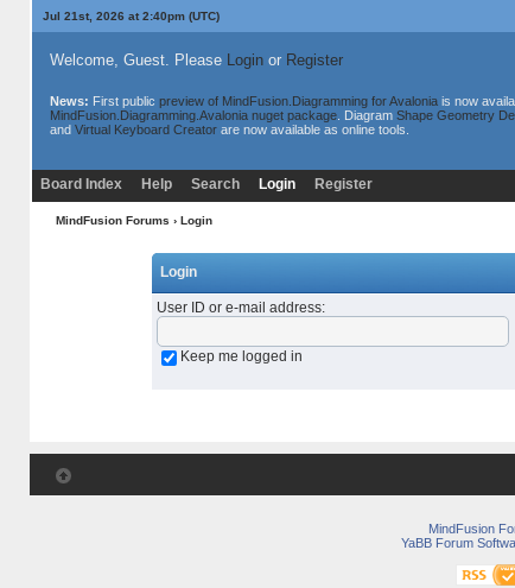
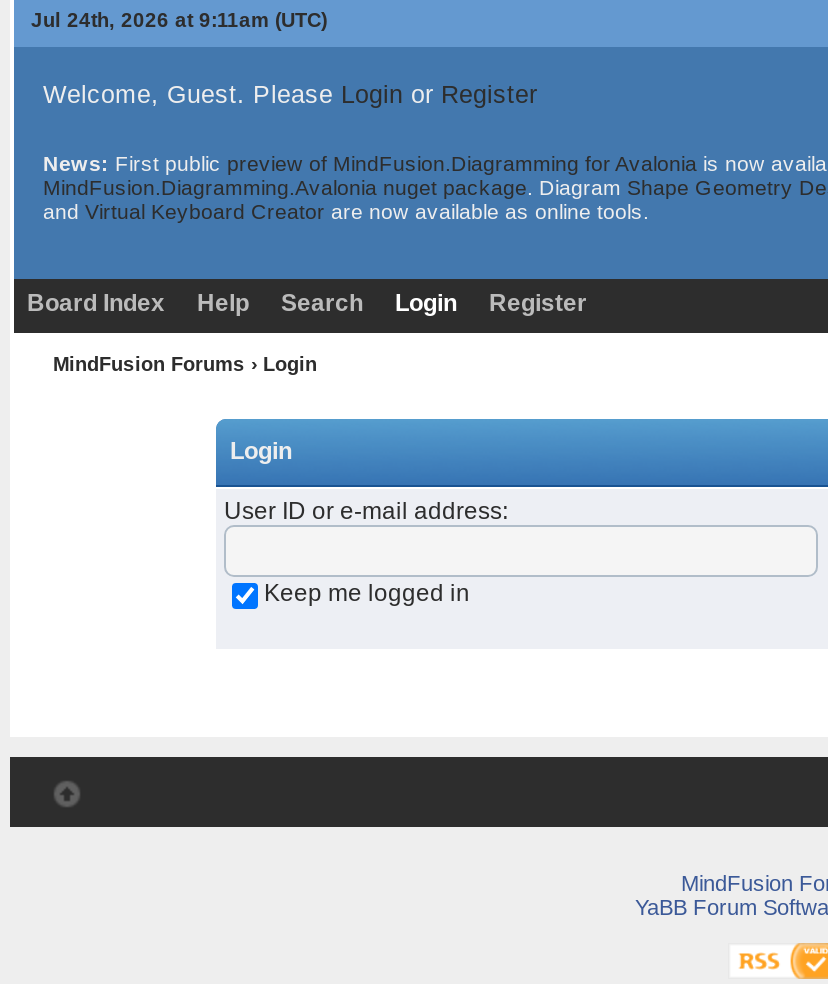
[42,10,219,23] Jul 21st, 2026 at 2:40pm (UTC) -> [31,9,327,31] Jul 24th, 2026 at 9:11am (UTC)

